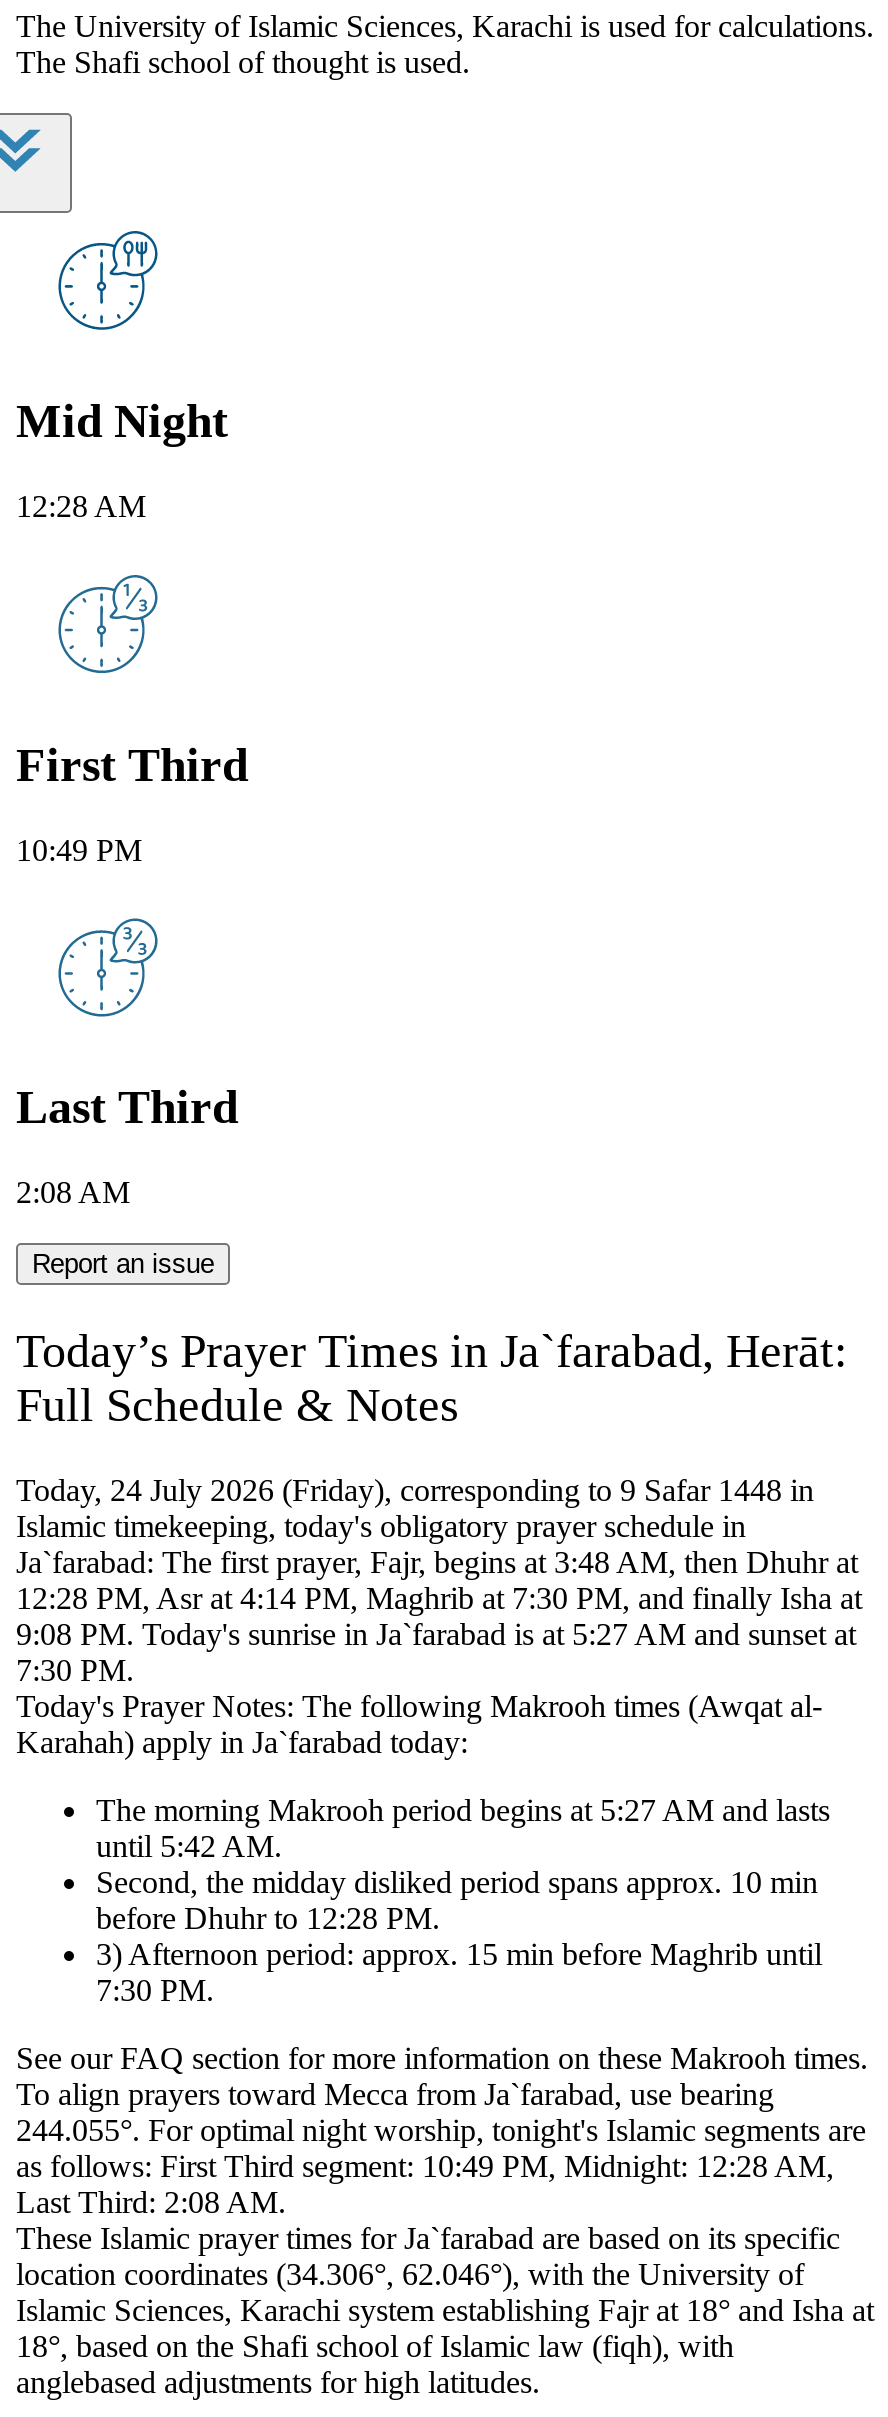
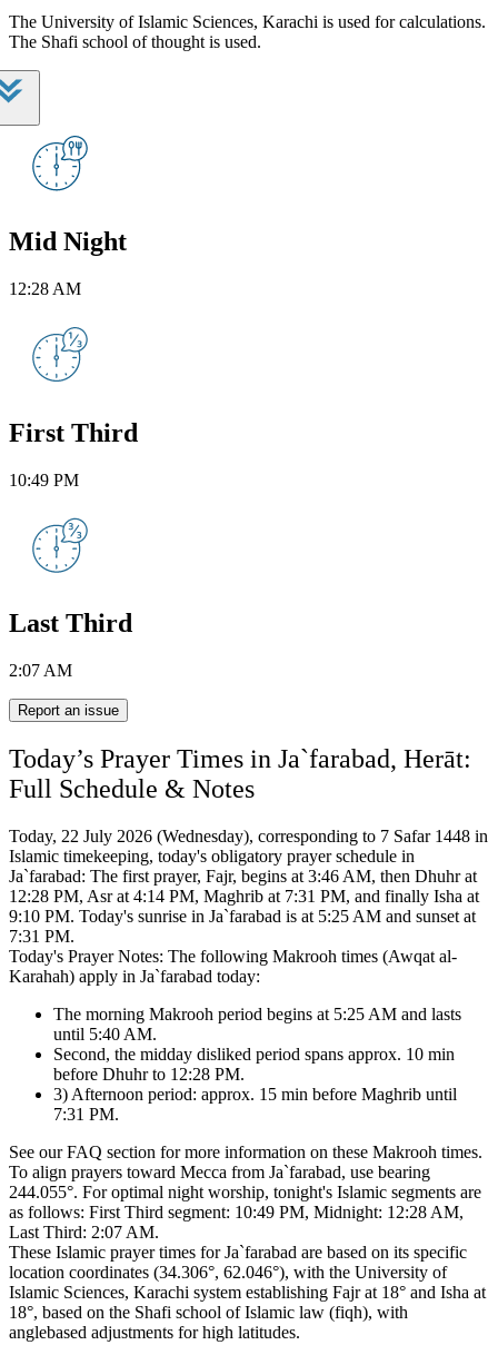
[16,1176,130,1210] 2:08 AM -> [9,661,72,680] 2:07 AM
[16,1473,814,1507] Today, 24 July 2026 (Friday), corresponding to 9 Safar 1448 in -> [9,827,488,846] Today, 22 July 2026 (Wednesday), corresponding to 7 Safar 1448 in
[16,1545,858,1579] Ja`farabad: The first prayer, Fajr, begins at 3:48 AM, then Dhuhr at -> [9,867,477,886] Ja`farabad: The first prayer, Fajr, begins at 3:46 AM, then Dhuhr at
[16,1581,862,1615] 12:28 PM, Asr at 4:14 PM, Maghrib at 7:30 PM, and finally Isha at -> [9,887,479,906] 12:28 PM, Asr at 4:14 PM, Maghrib at 7:31 PM, and finally Isha at
[16,1617,856,1651] 9:08 PM. Today's sunrise in Ja`farabad is at 5:27 AM and sunset at -> [9,907,476,926] 9:10 PM. Today's sunrise in Ja`farabad is at 5:25 AM and sunset at
[16,1653,134,1687] 7:30 PM. -> [9,927,74,946] 7:31 PM.
[96,1793,830,1827] The morning Makrooh period begins at 5:27 AM and lasts -> [53,1005,461,1024] The morning Makrooh period begins at 5:25 AM and lasts
[96,1829,282,1863] until 5:42 AM. -> [53,1025,157,1044] until 5:40 AM.
[96,1973,214,2007] 7:30 PM. -> [53,1105,119,1124] 7:31 PM.
[16,2185,286,2219] Last Third: 2:08 AM. -> [9,1223,159,1242] Last Third: 2:07 AM.

